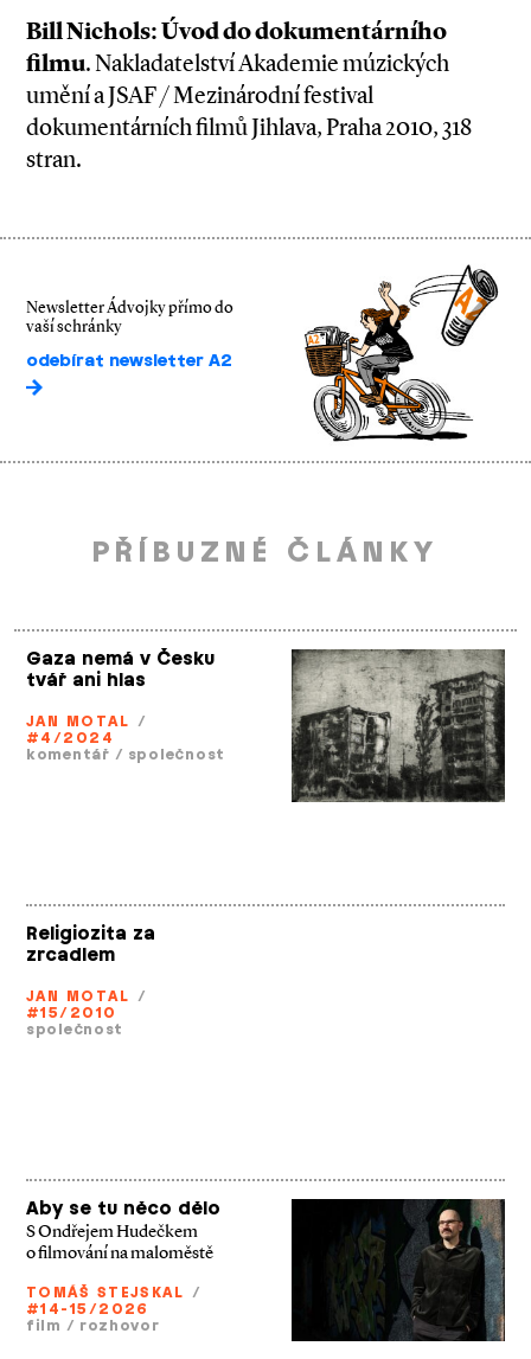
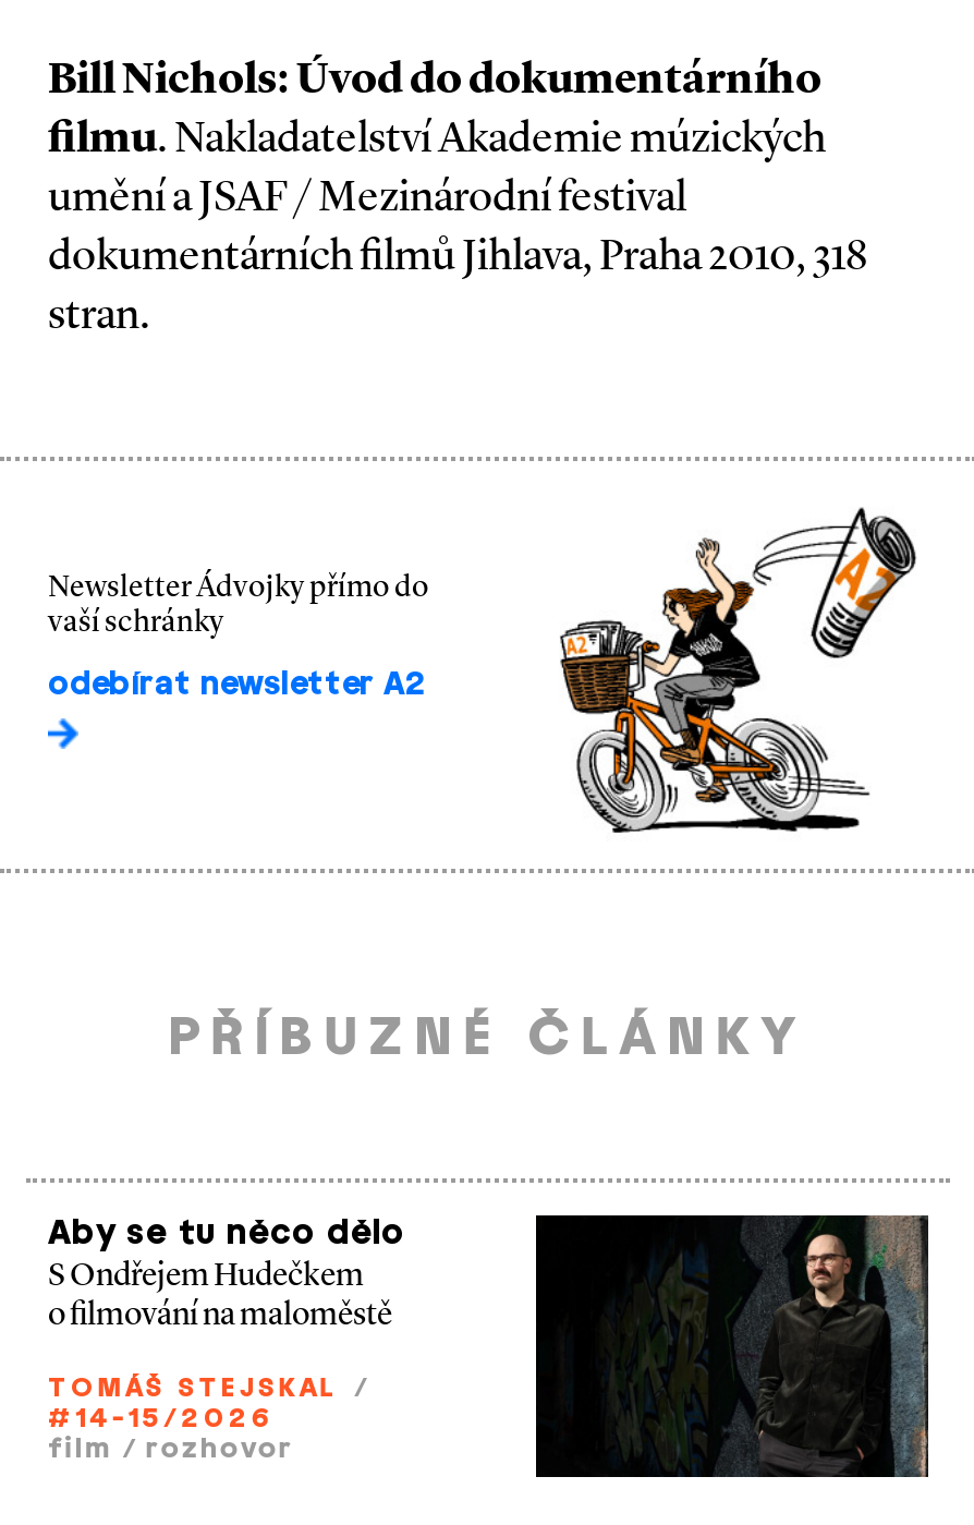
[26,648,225,764] Gaza nemá v Česku | tvář ani hlas | JAN MOTAL / | #4/2024 | komentář / společnost -> none
[290,648,506,803] [image] -> none
[26,923,155,1039] Religiozita za | zrcadlem | JAN MOTAL / | #15/2010 | společnost -> none

